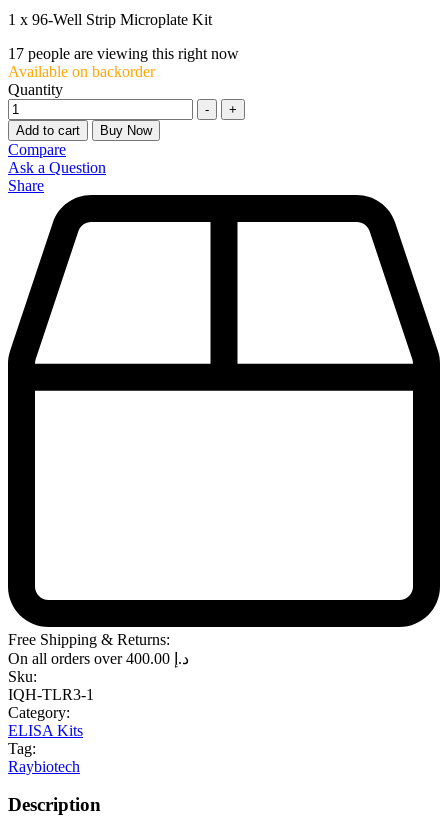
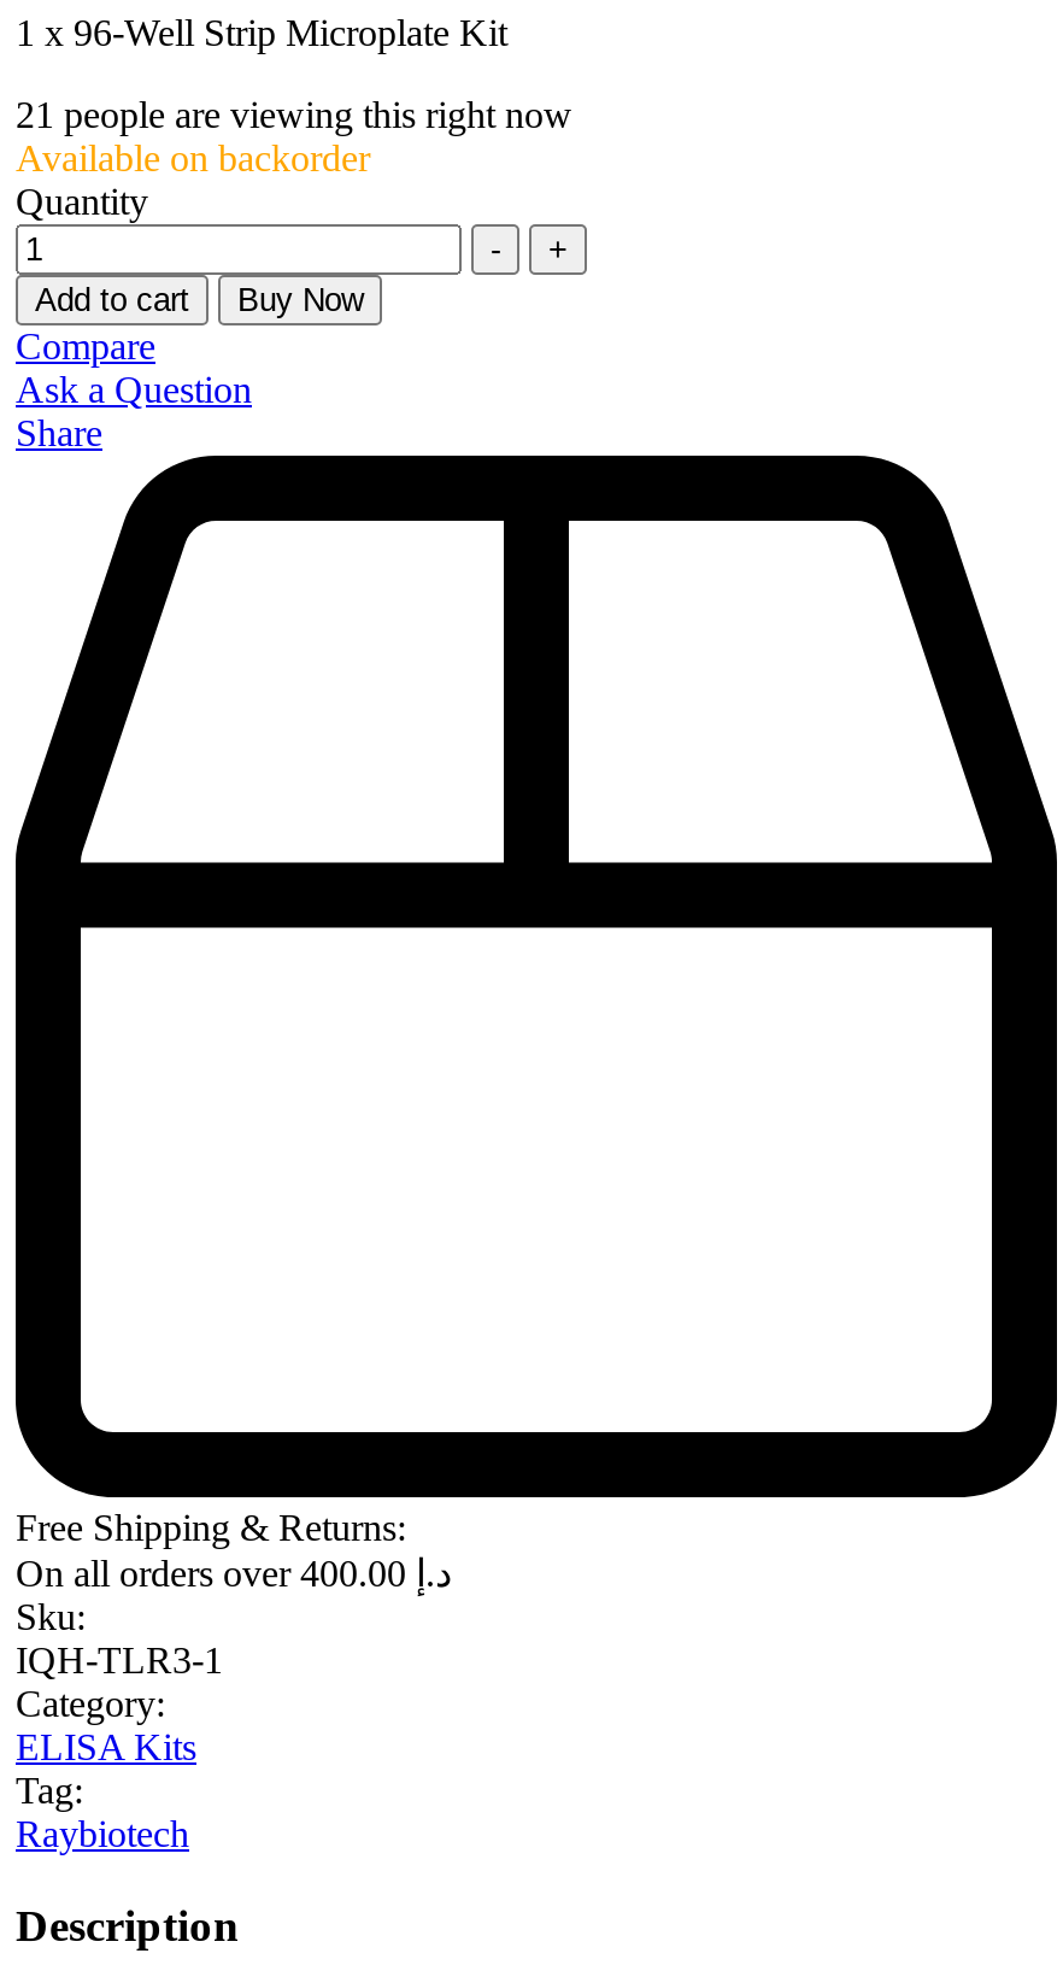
[8,44,239,61] 17 people are viewing this right now -> [16,93,572,134] 21 people are viewing this right now

